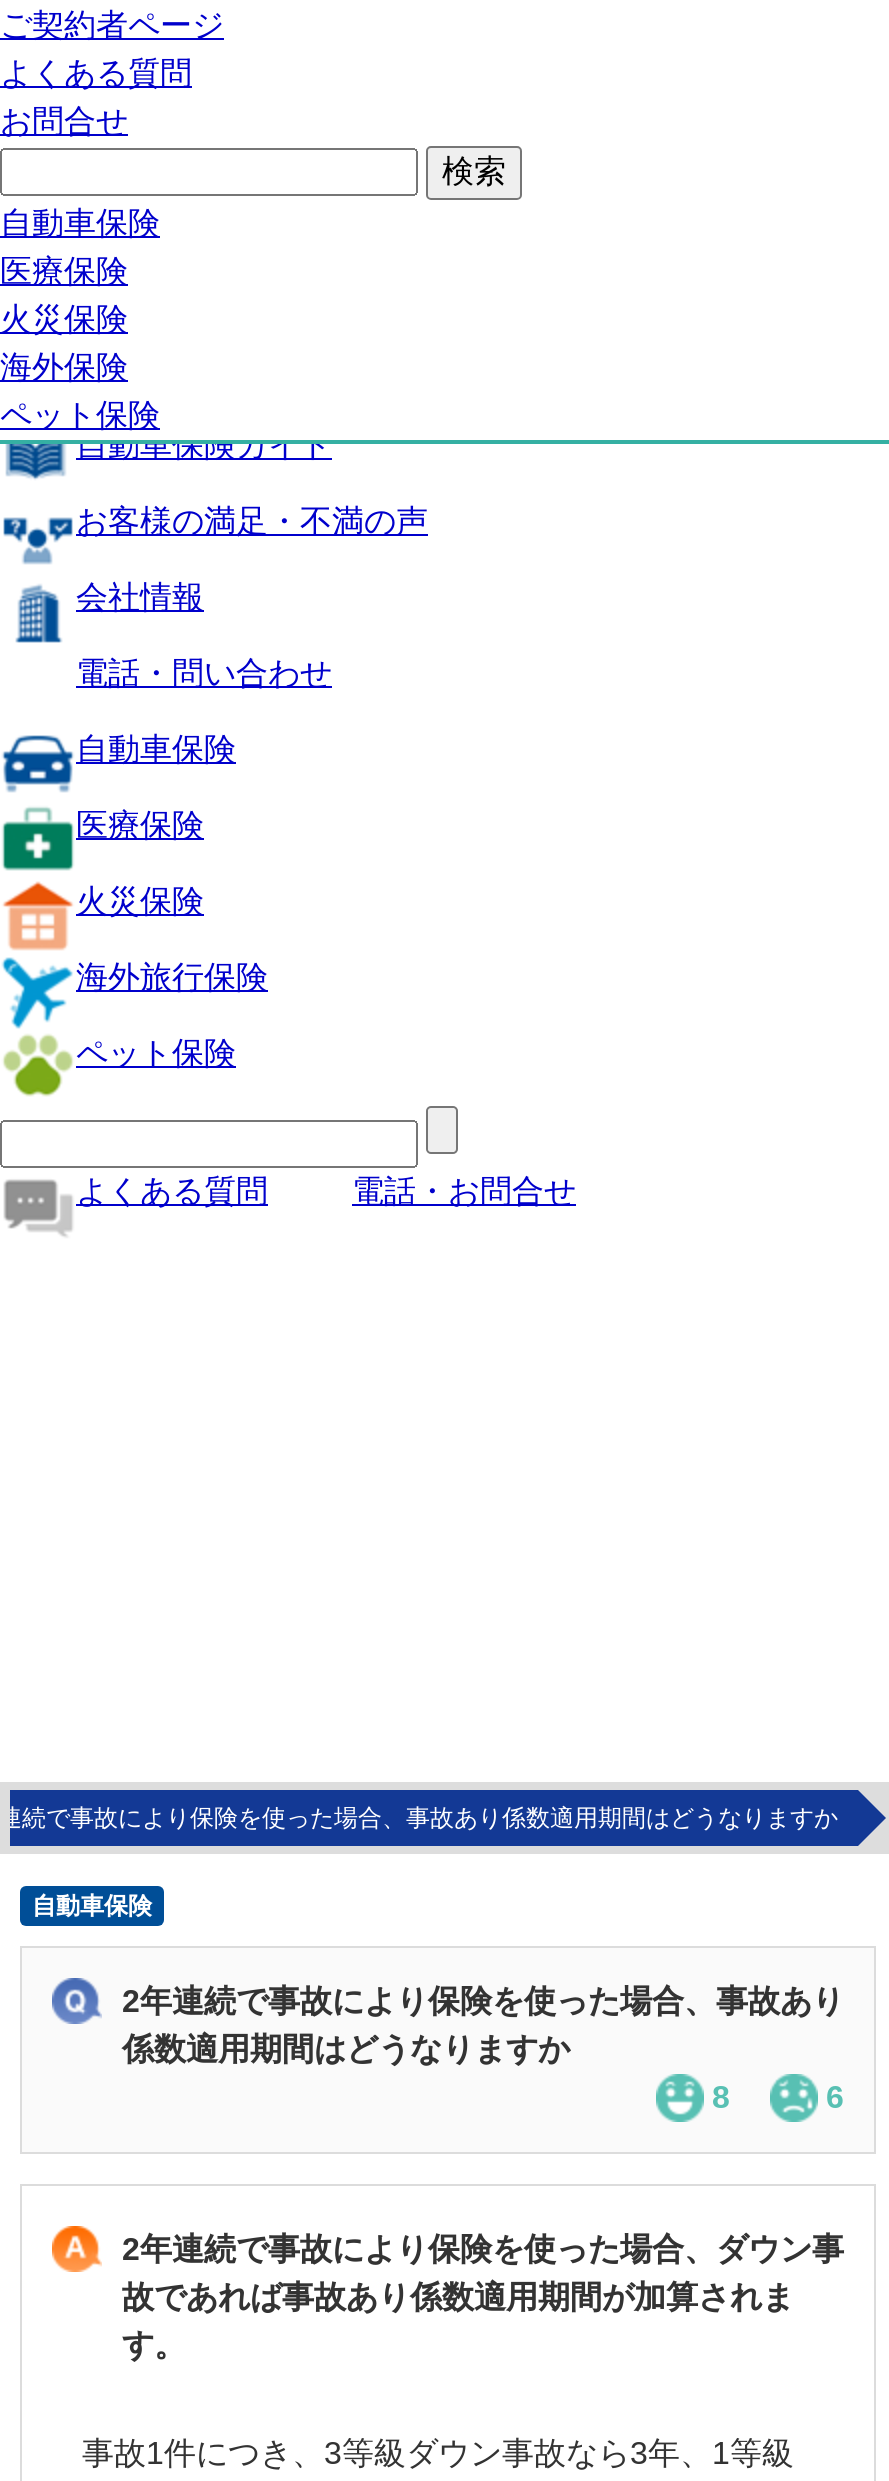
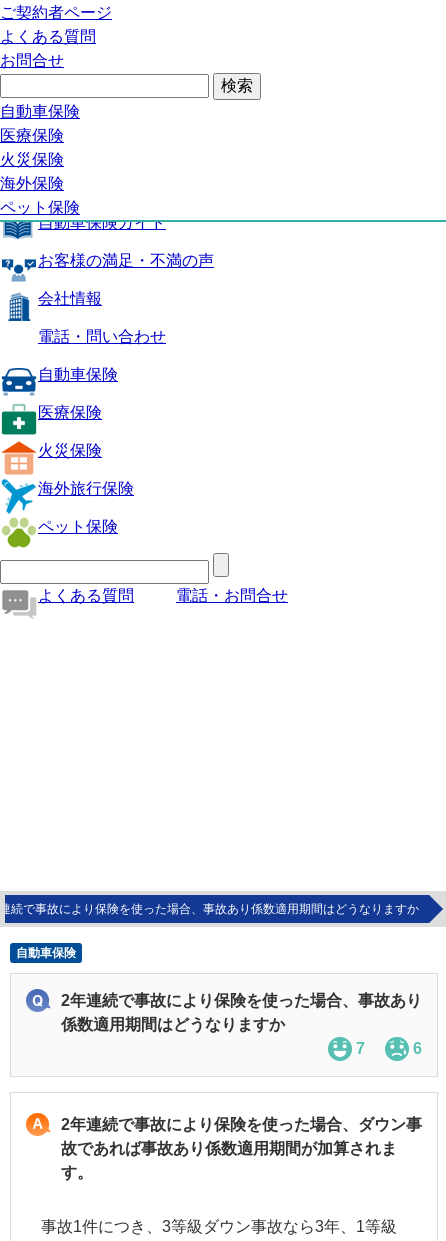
[712,2080,730,2114] 8 -> [356,1040,365,1057] 7

